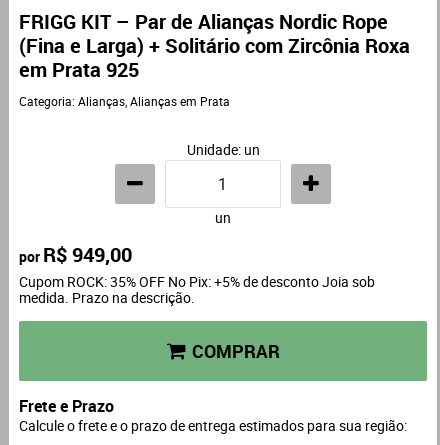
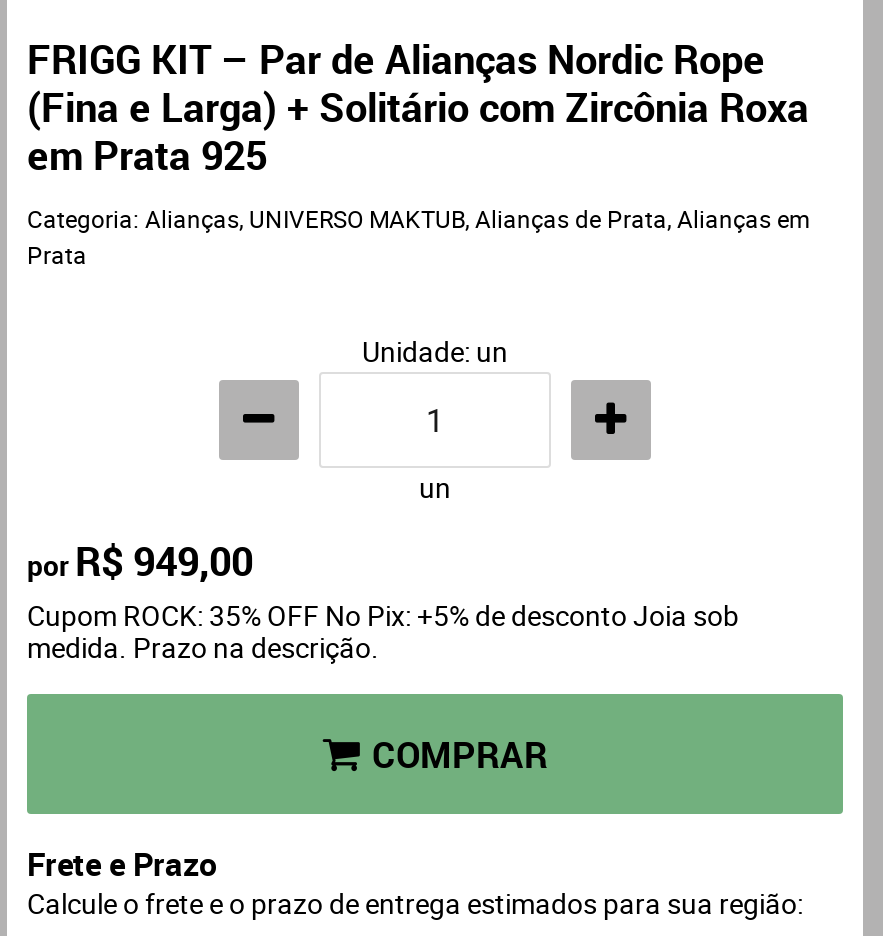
[19,93,230,109] Categoria: Alianças, Alianças em Prata -> [27,203,811,271] Categoria: Alianças, UNIVERSO MAKTUB, Alianças de Prata, Alianças em | Prata

